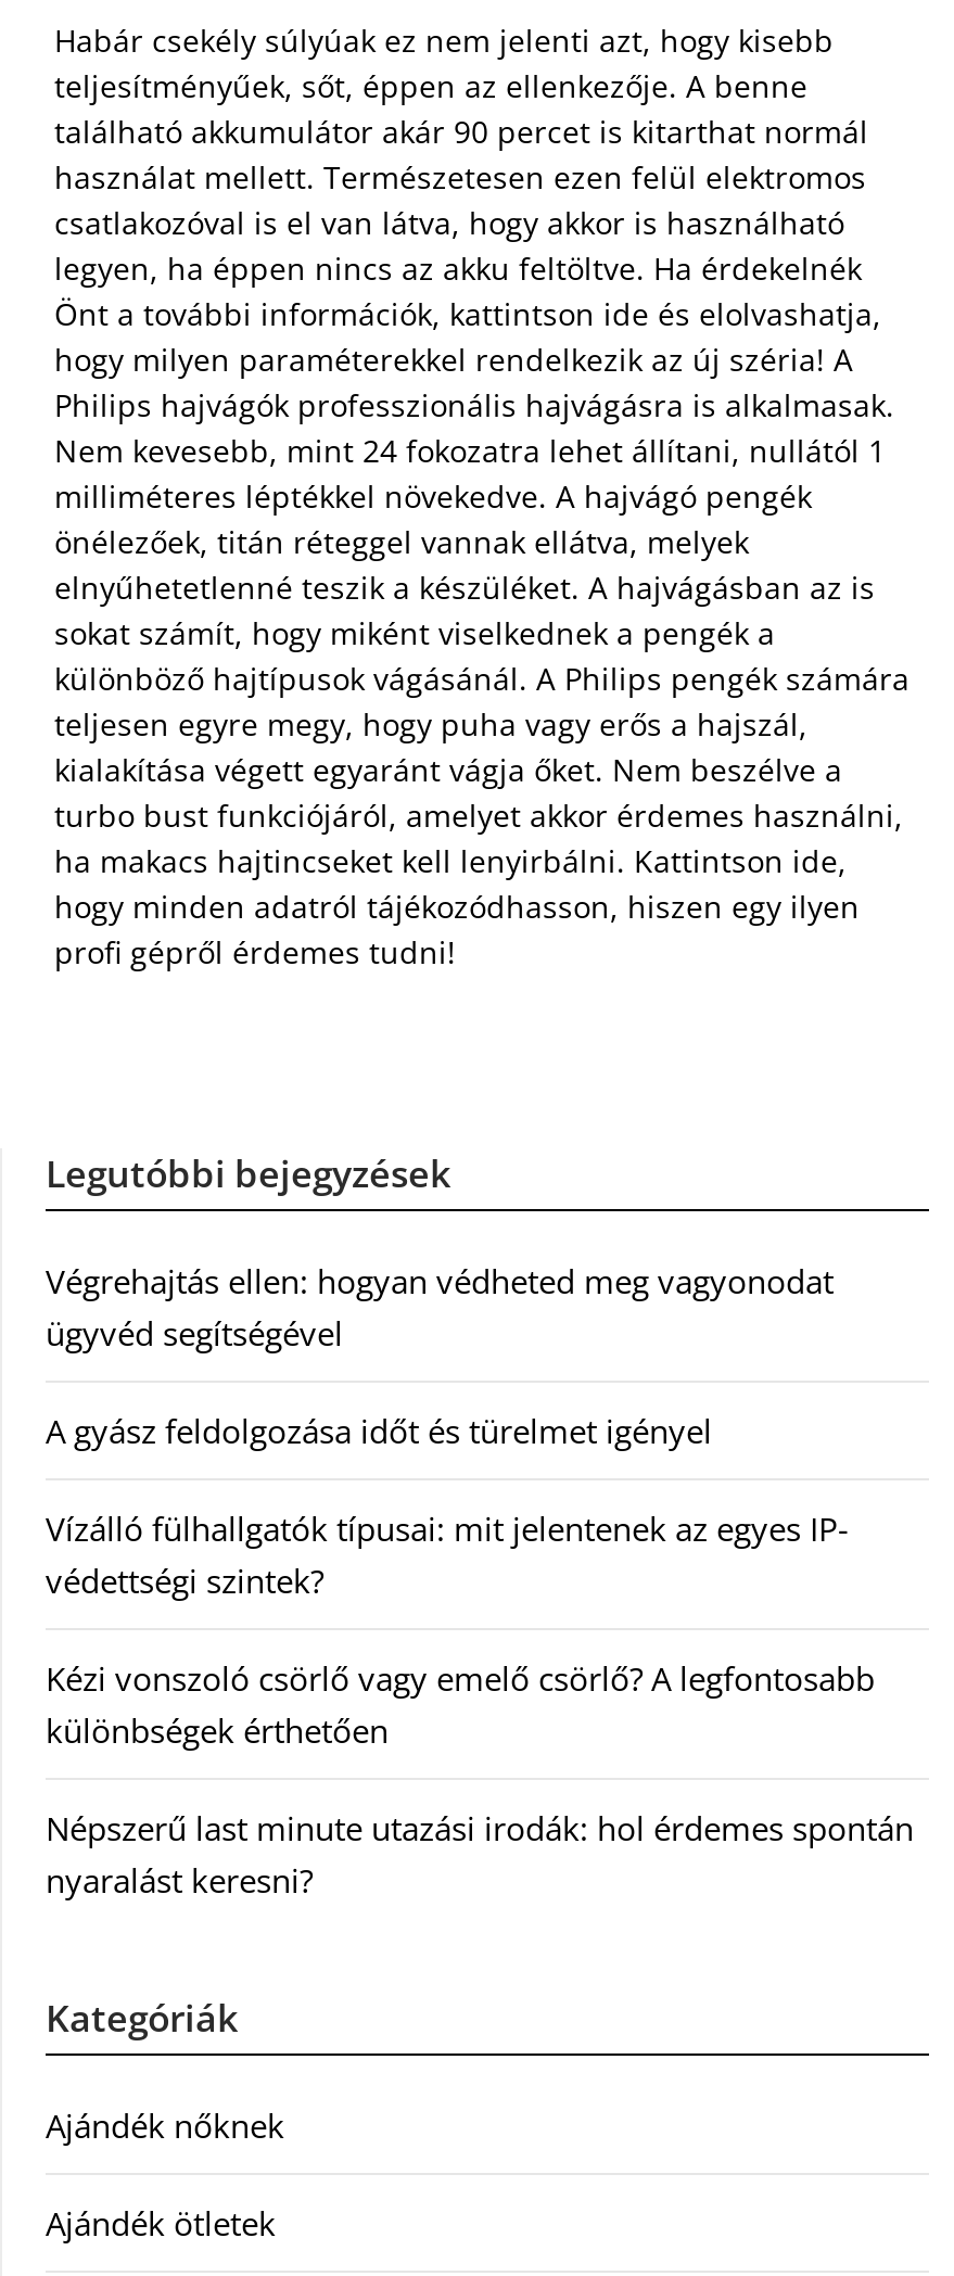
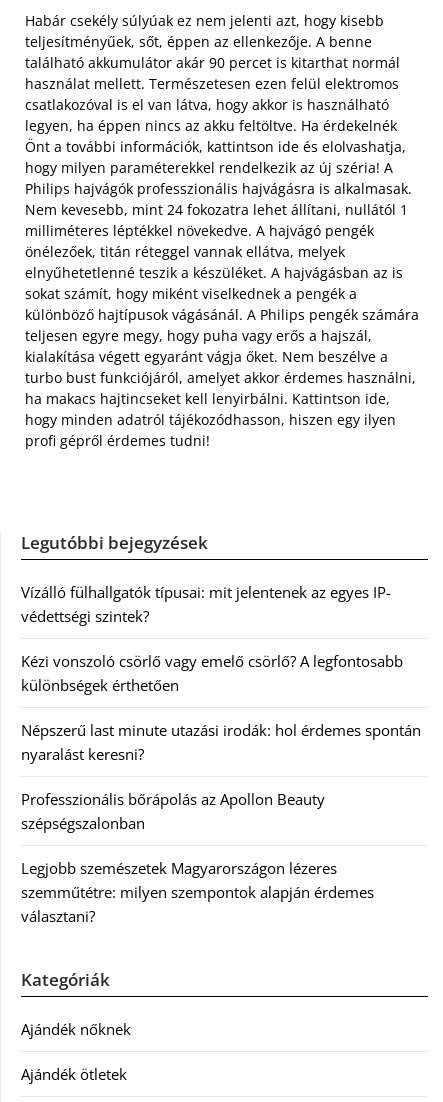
[46,1258,834,1451] Végrehajtás ellen: hogyan védheted meg vagyonodat | ügyvéd segítségével | A gyász feldolgozása időt és türelmet igényel -> none
moved [46,1505,914,1900] -> [21,582,421,764]: Vízálló fülhallgatók típusai: mit jelentenek az egyes IP- | védettségi szintek? | Kézi vonszoló csörlő vagy emelő csörlő? A legfontosabb | különbségek érthetően | Népszerű last minute utazási irodák: hol érdemes spontán | nyaralást keresni?
none -> [21,789,374,926] Professzionális bőrápolás az Apollon Beauty | szépségszalonban | Legjobb szemészetek Magyarországon lézeres | szemműtétre: milyen szempontok alapján érdemes | választani?

